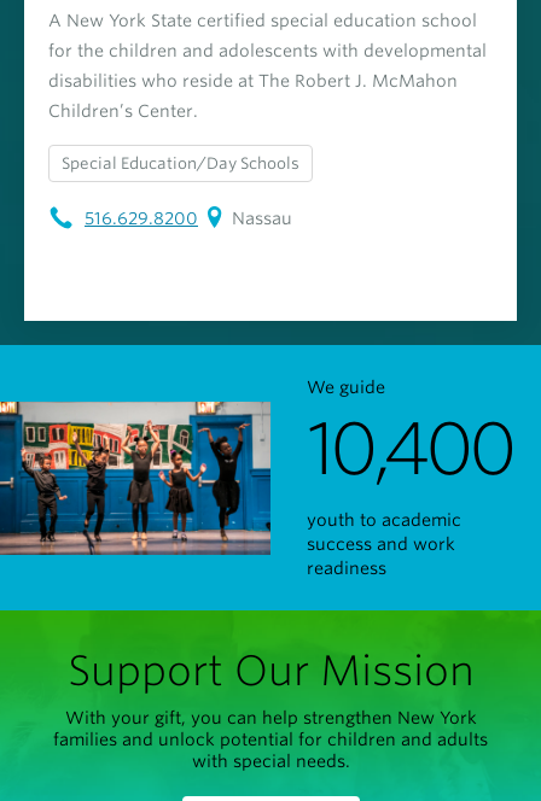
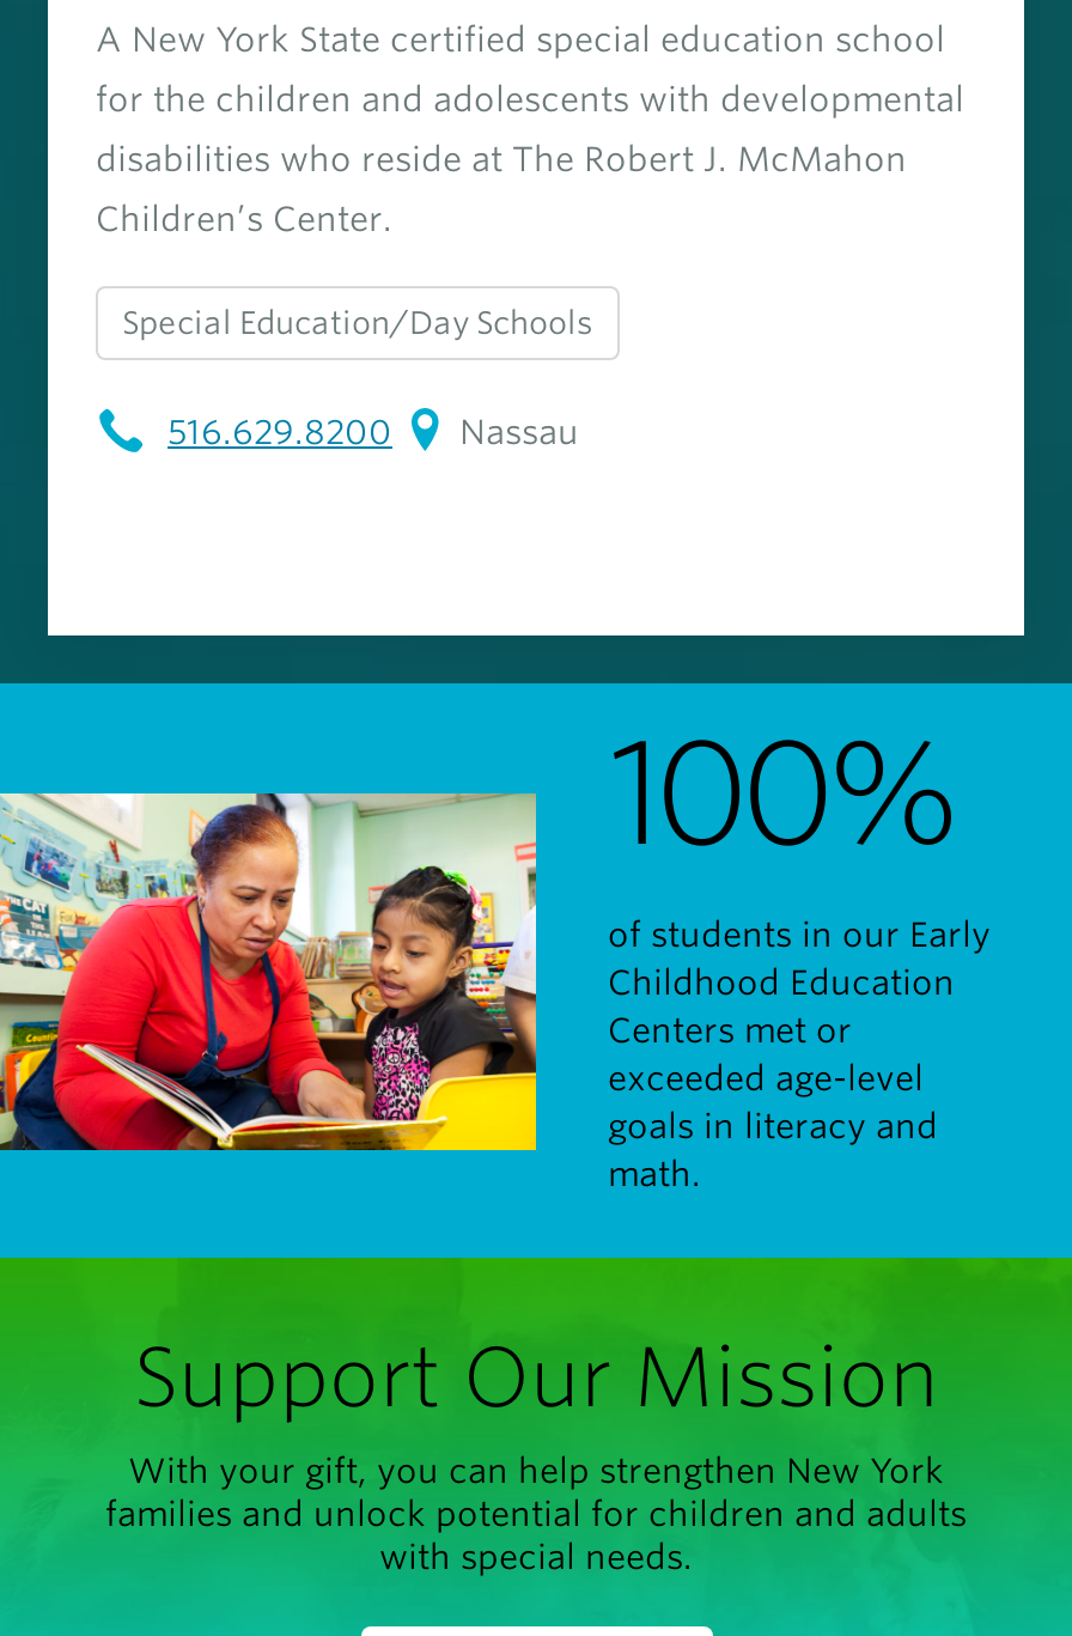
[4,378,512,578] [image] | We guide | 10,400 | youth to academic | success and work | readiness -> [7,706,991,1194] [image] | 100% | of students in our Early | Childhood Education | Centers met or | exceeded age-level | goals in literacy and | math.

